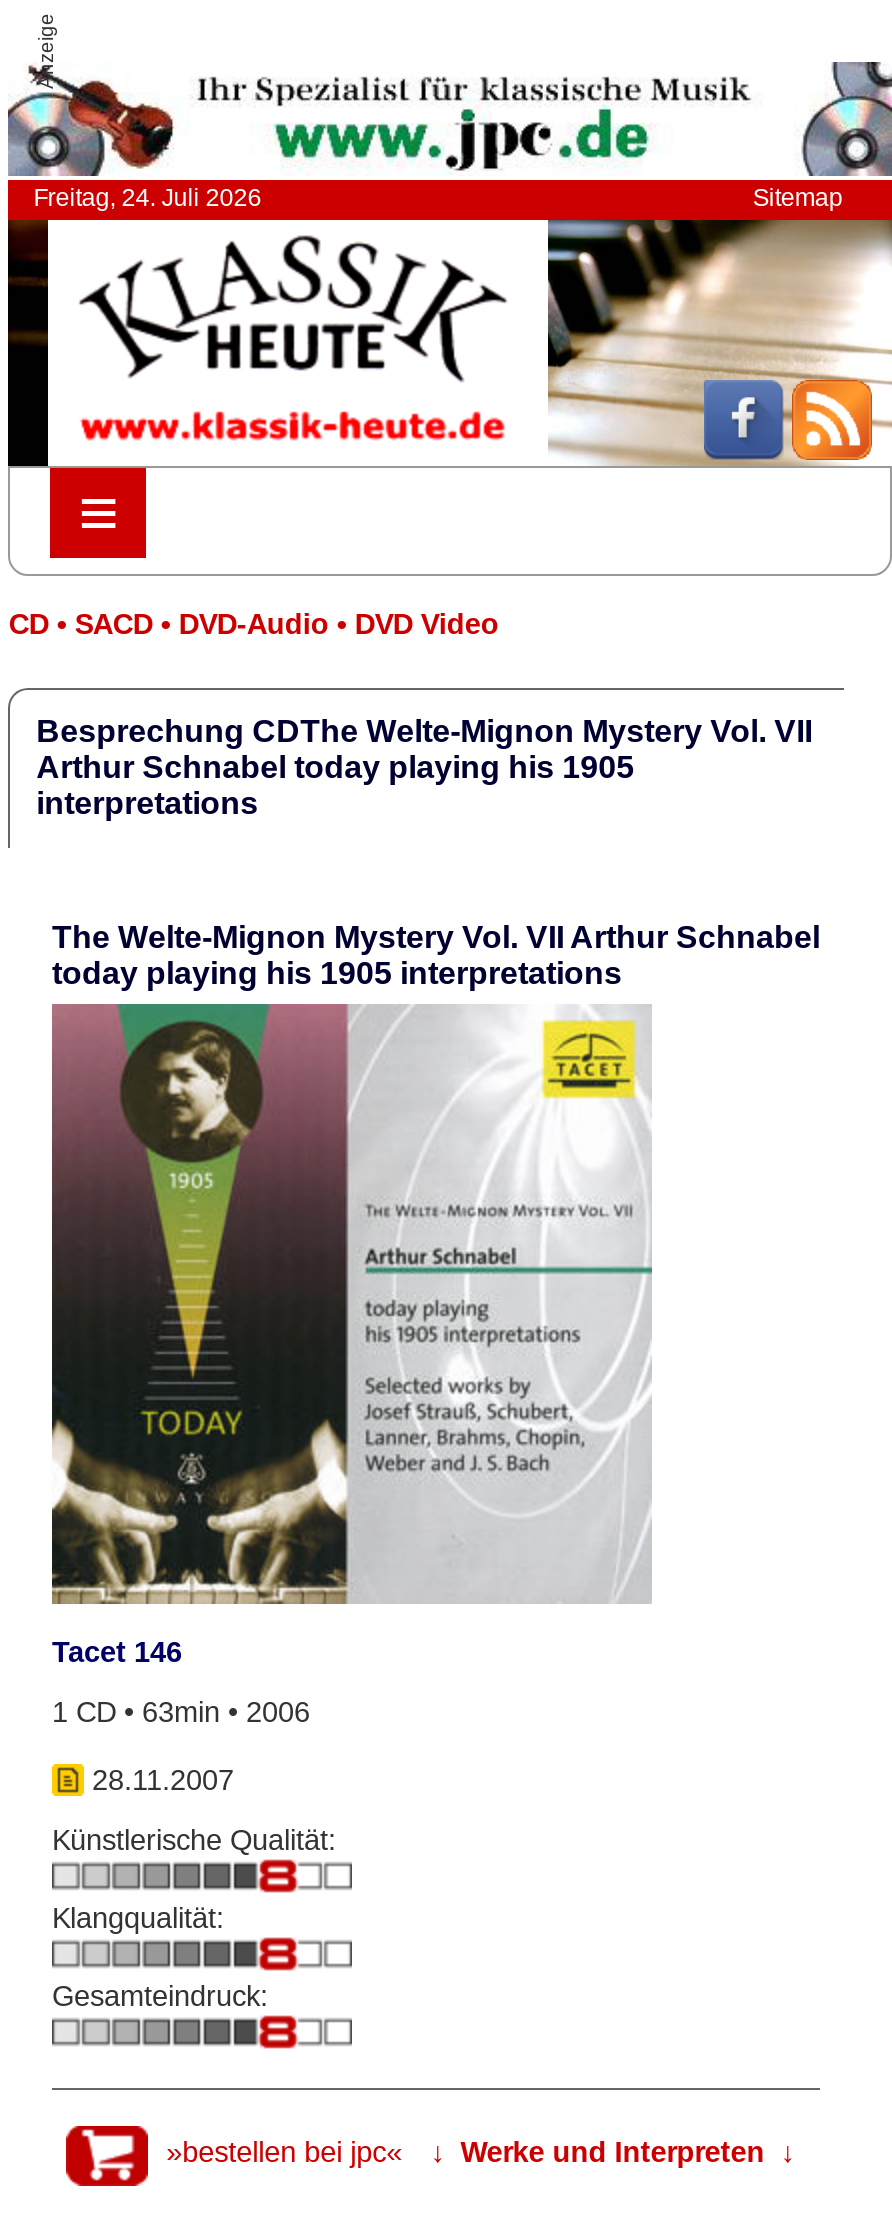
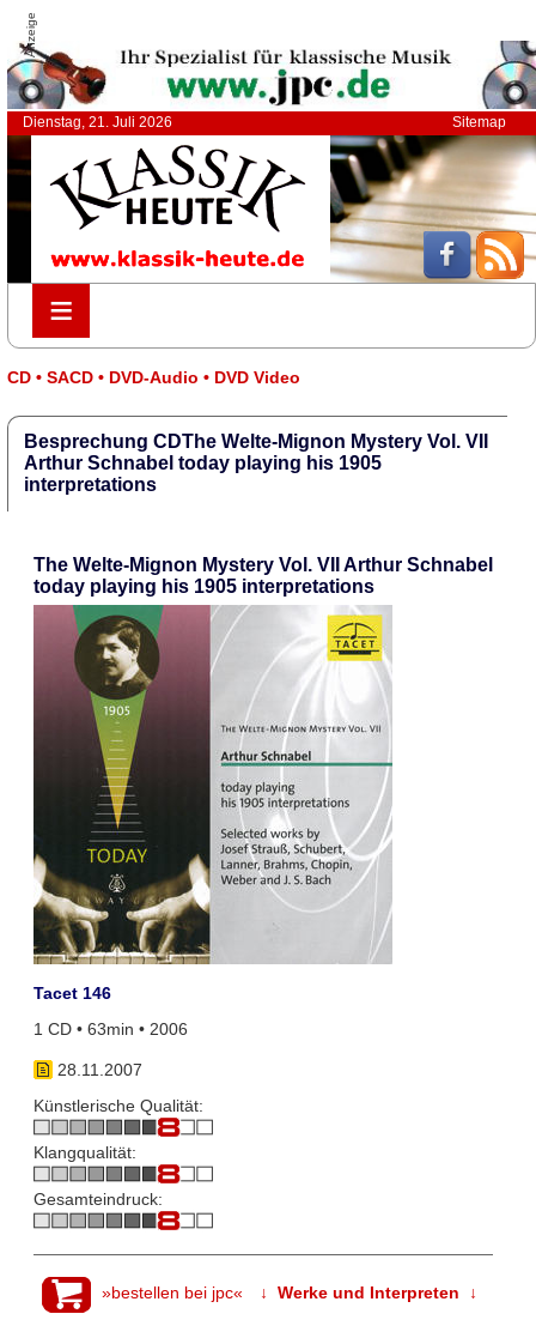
[33,184,261,212] Freitag, 24. Juli 2026 -> [22,114,172,131] Dienstag, 21. Juli 2026

